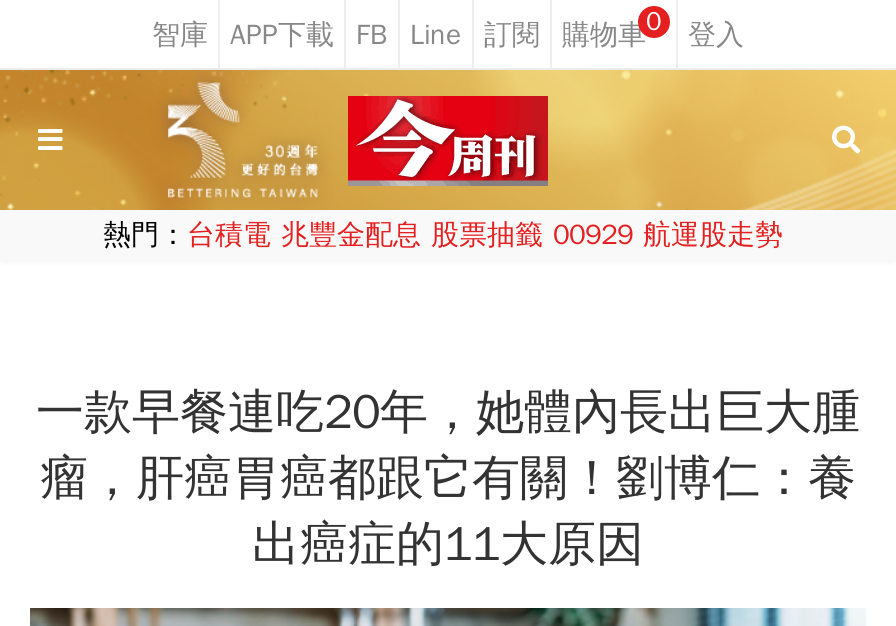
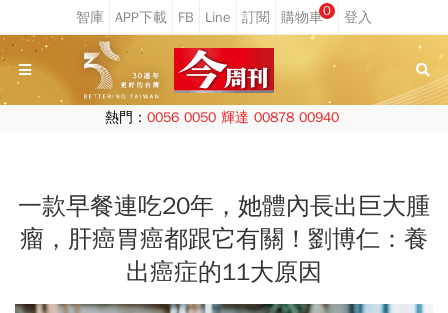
[103,218,783,252] 熱門：台積電 兆豐金配息 股票抽籤 00929 航運股走勢 -> [104,109,338,126] 熱門：0056 0050 輝達 00878 00940

